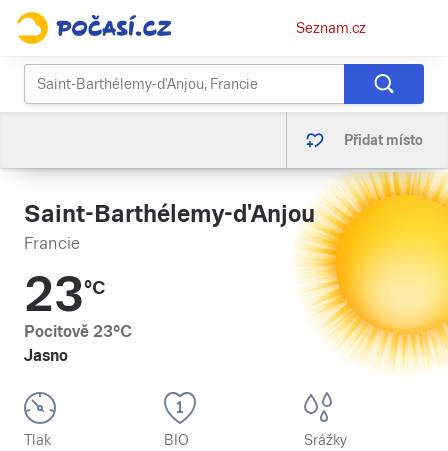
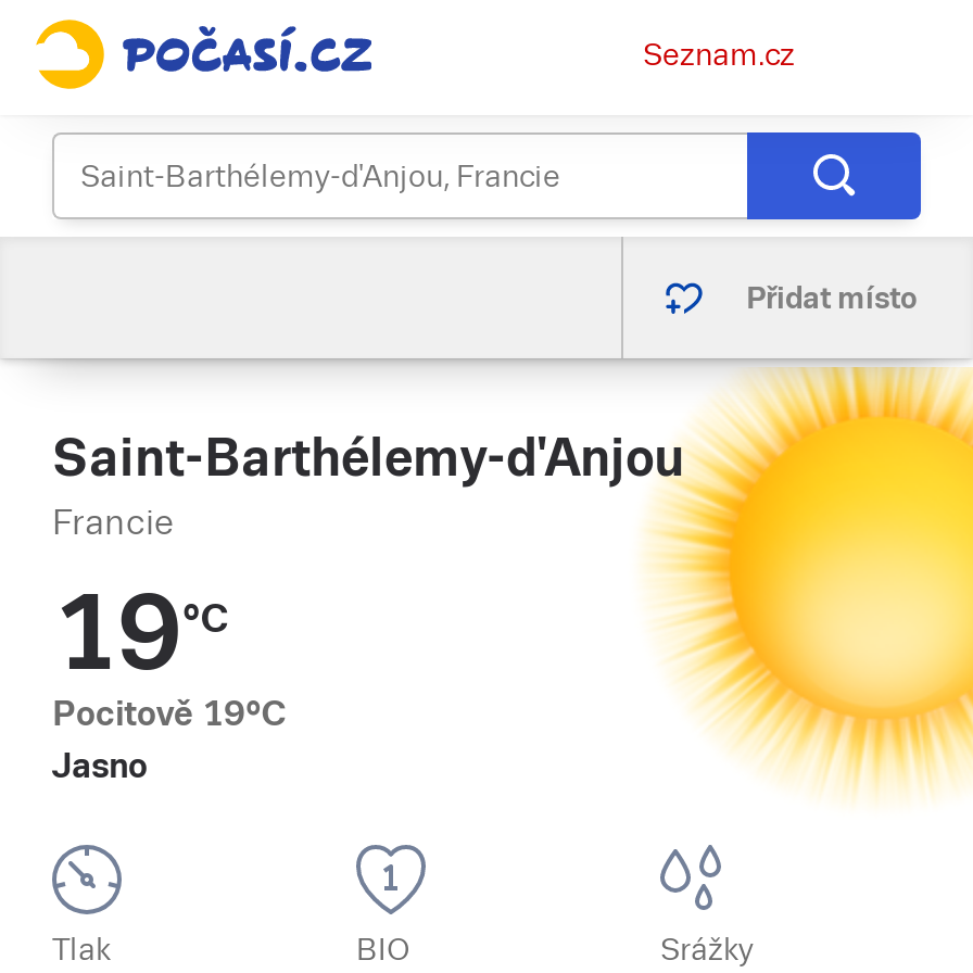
[24,267,105,322] 23°C -> [52,573,228,693] 19°C
[24,322,132,341] Pocitově 23°C -> [52,693,287,734] Pocitově 19°C

